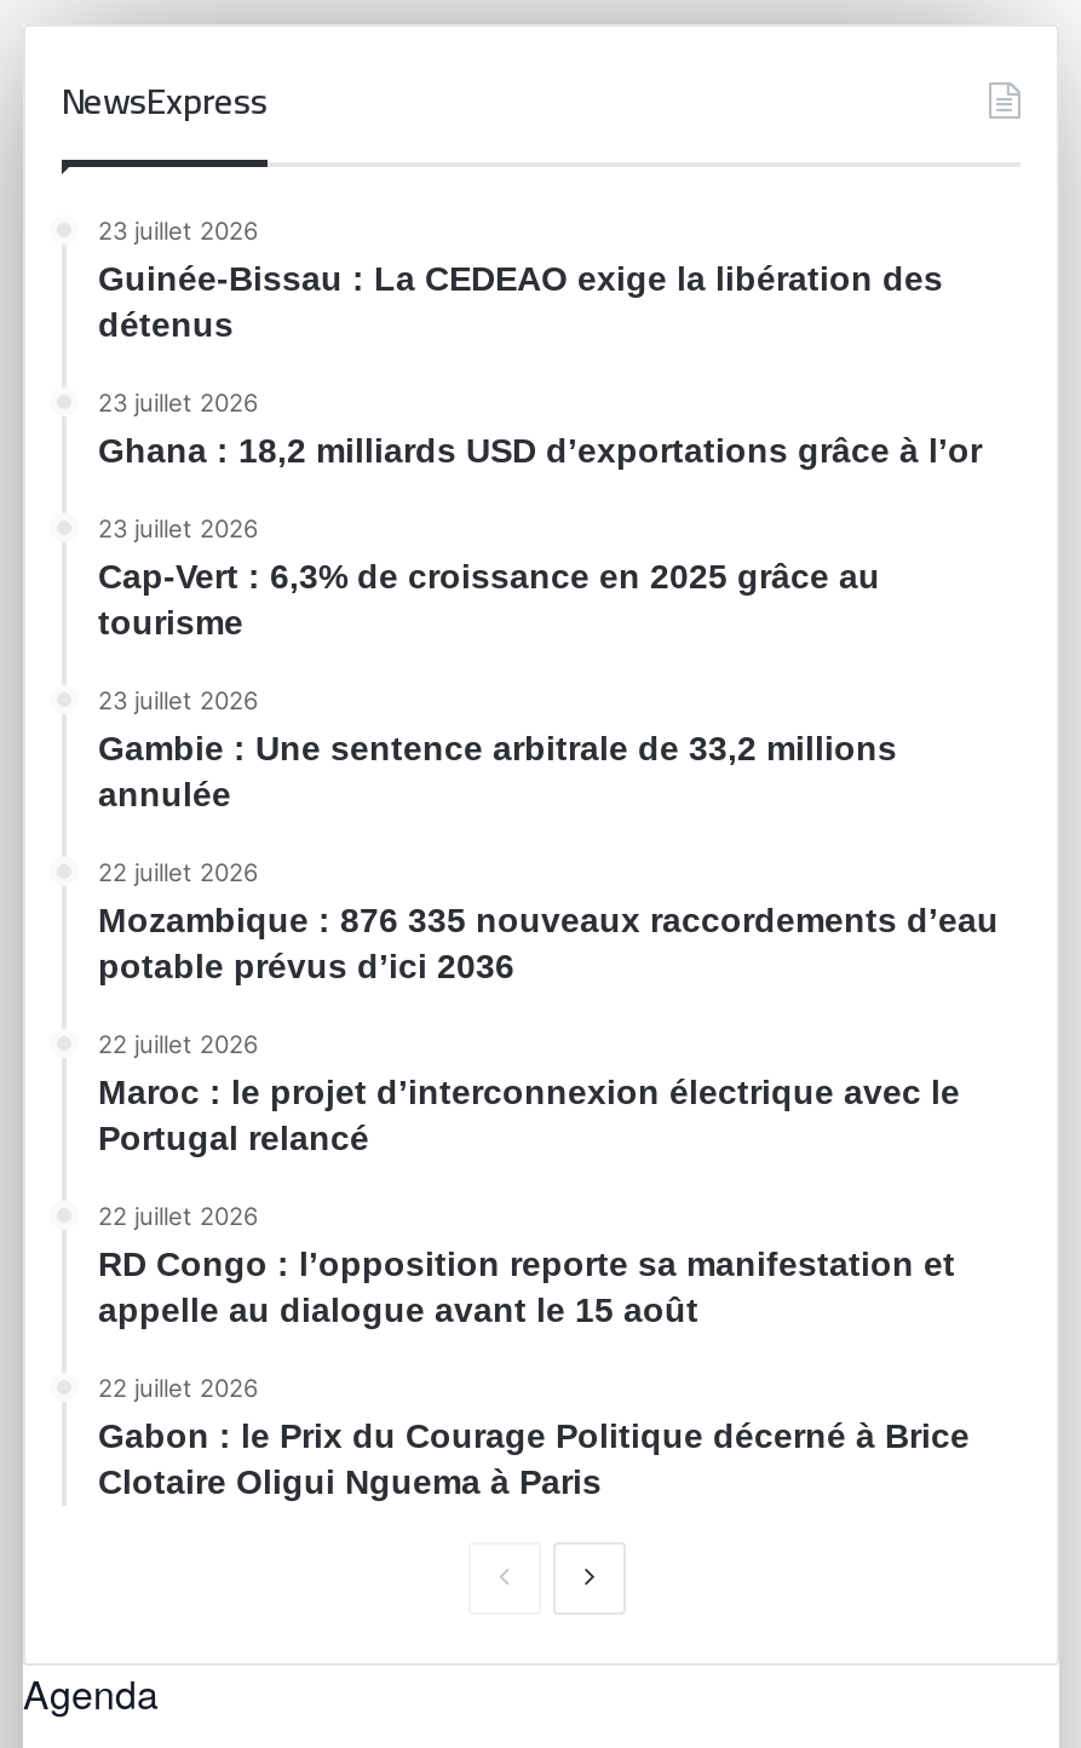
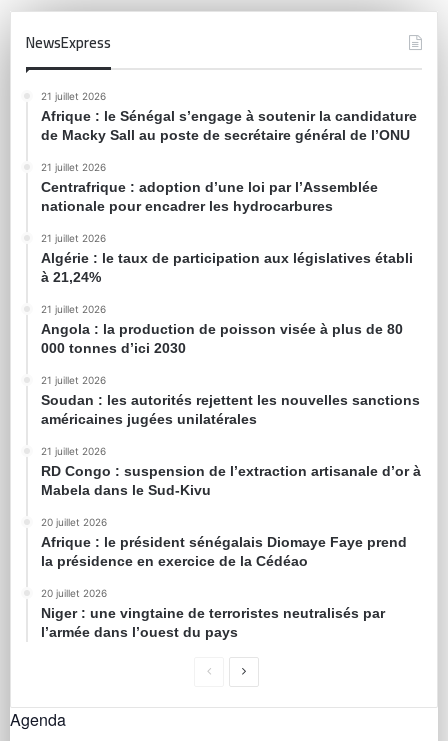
[98,216,943,344] 23 juillet 2026 | Guinée-Bissau : La CEDEAO exige la libération des | détenus -> [41,90,417,143] 21 juillet 2026 | Afrique : le Sénégal s’engage à soutenir la candidature | de Macky Sall au poste de secrétaire général de l’ONU
[98,388,982,470] 23 juillet 2026 | Ghana : 18,2 milliards USD d’exportations grâce à l’or -> [41,161,378,214] 21 juillet 2026 | Centrafrique : adoption d’une loi par l’Assemblée | nationale pour encadrer les hydrocarbures
[98,514,880,642] 23 juillet 2026 | Cap-Vert : 6,3% de croissance en 2025 grâce au | tourisme -> [41,232,413,285] 21 juillet 2026 | Algérie : le taux de participation aux législatives établi | à 21,24%
[98,686,897,814] 23 juillet 2026 | Gambie : Une sentence arbitrale de 33,2 millions | annulée -> [41,303,403,356] 21 juillet 2026 | Angola : la production de poisson visée à plus de 80 | 000 tonnes d’ici 2030
[98,858,999,986] 22 juillet 2026 | Mozambique : 876 335 nouveaux raccordements d’eau | potable prévus d’ici 2036 -> [41,374,420,427] 21 juillet 2026 | Soudan : les autorités rejettent les nouvelles sanctions | américaines jugées unilatérales
[98,1029,960,1158] 22 juillet 2026 | Maroc : le projet d’interconnexion électrique avec le | Portugal relancé -> [41,445,421,498] 21 juillet 2026 | RD Congo : suspension de l’extraction artisanale d’or à | Mabela dans le Sud-Kivu
[98,1201,955,1330] 22 juillet 2026 | RD Congo : l’opposition reporte sa manifestation et | appelle au dialogue avant le 15 août -> [41,516,407,569] 20 juillet 2026 | Afrique : le président sénégalais Diomaye Faye prend | la présidence en exercice de la Cédéao
[98,1373,970,1502] 22 juillet 2026 | Gabon : le Prix du Courage Politique décerné à Brice | Clotaire Oligui Nguema à Paris -> [41,587,385,640] 20 juillet 2026 | Niger : une vingtaine de terroristes neutralisés par | l’armée dans l’ouest du pays

